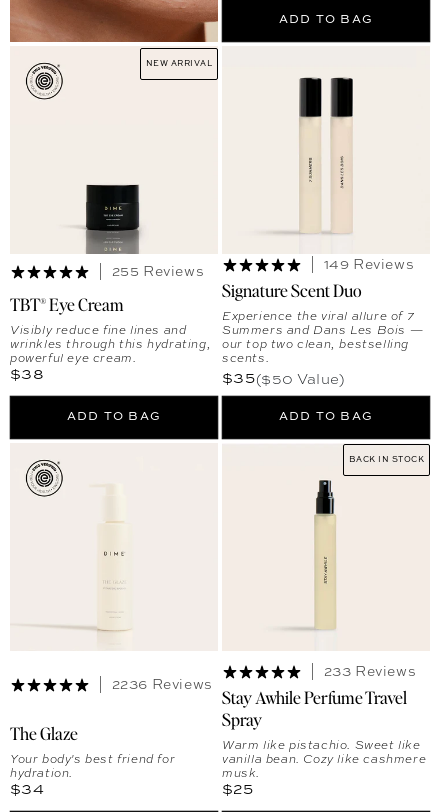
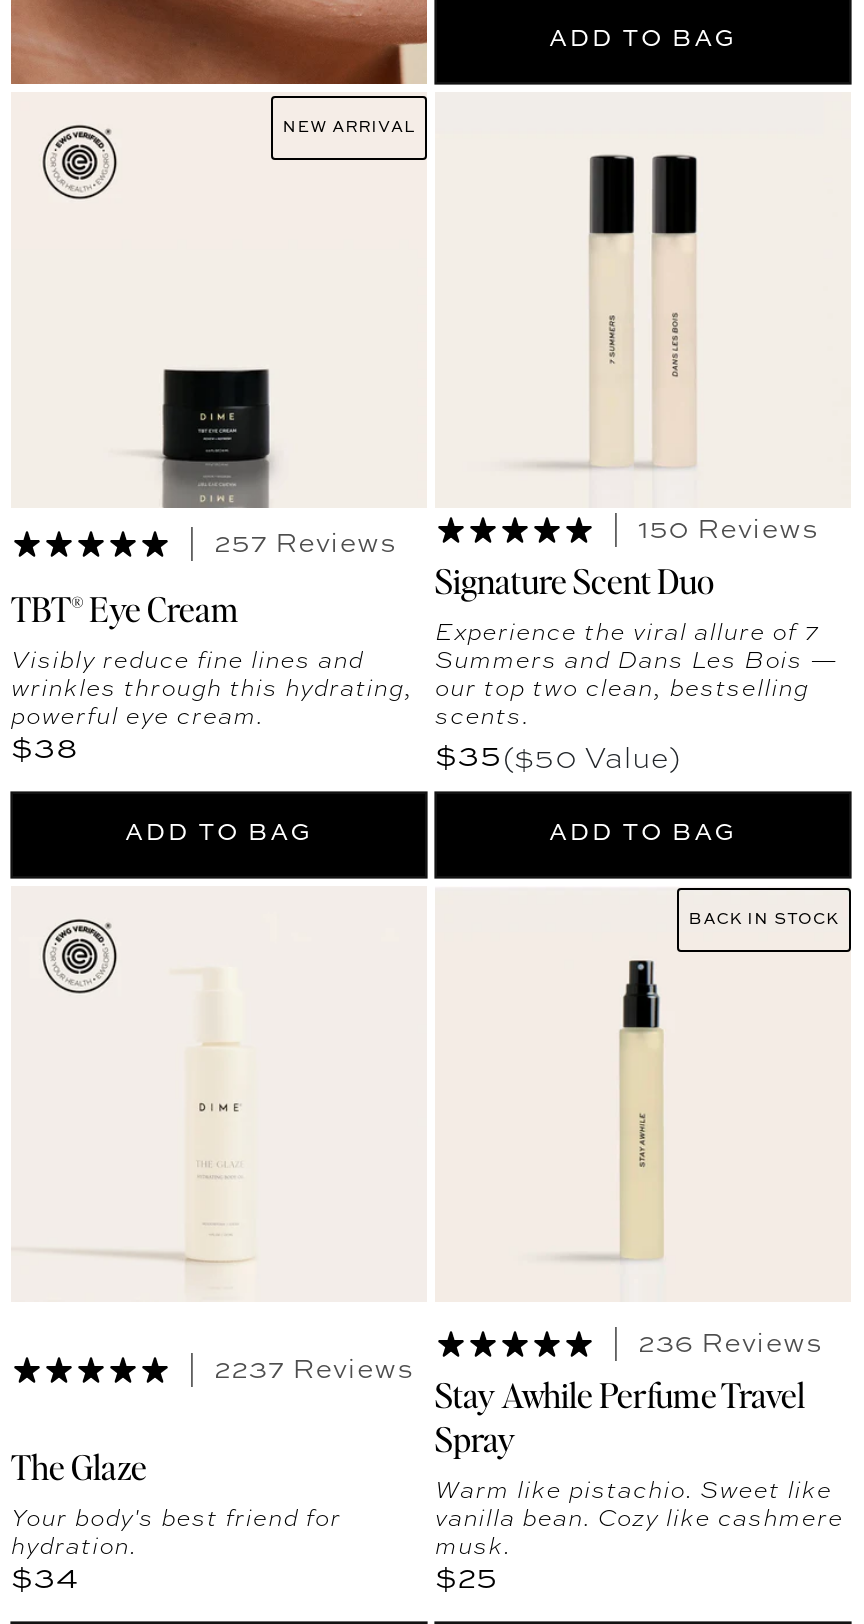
[324,258,414,272] 149 Reviews -> [638,516,819,544] 150 Reviews
[112,265,204,279] 255 Reviews -> [214,530,397,558] 257 Reviews
[324,664,416,678] 233 Reviews -> [638,1329,823,1357] 236 Reviews
[112,677,213,691] 2236 Reviews -> [214,1355,415,1383] 2237 Reviews

